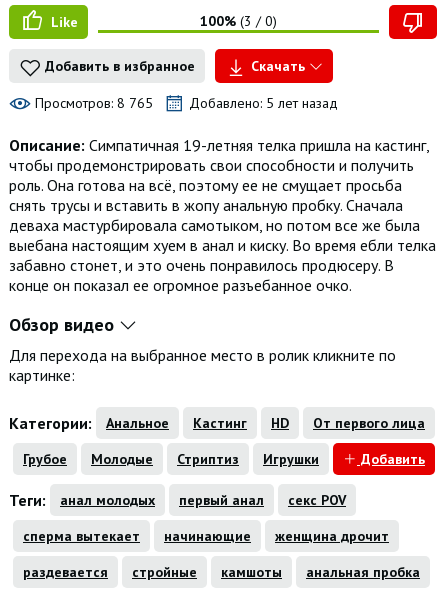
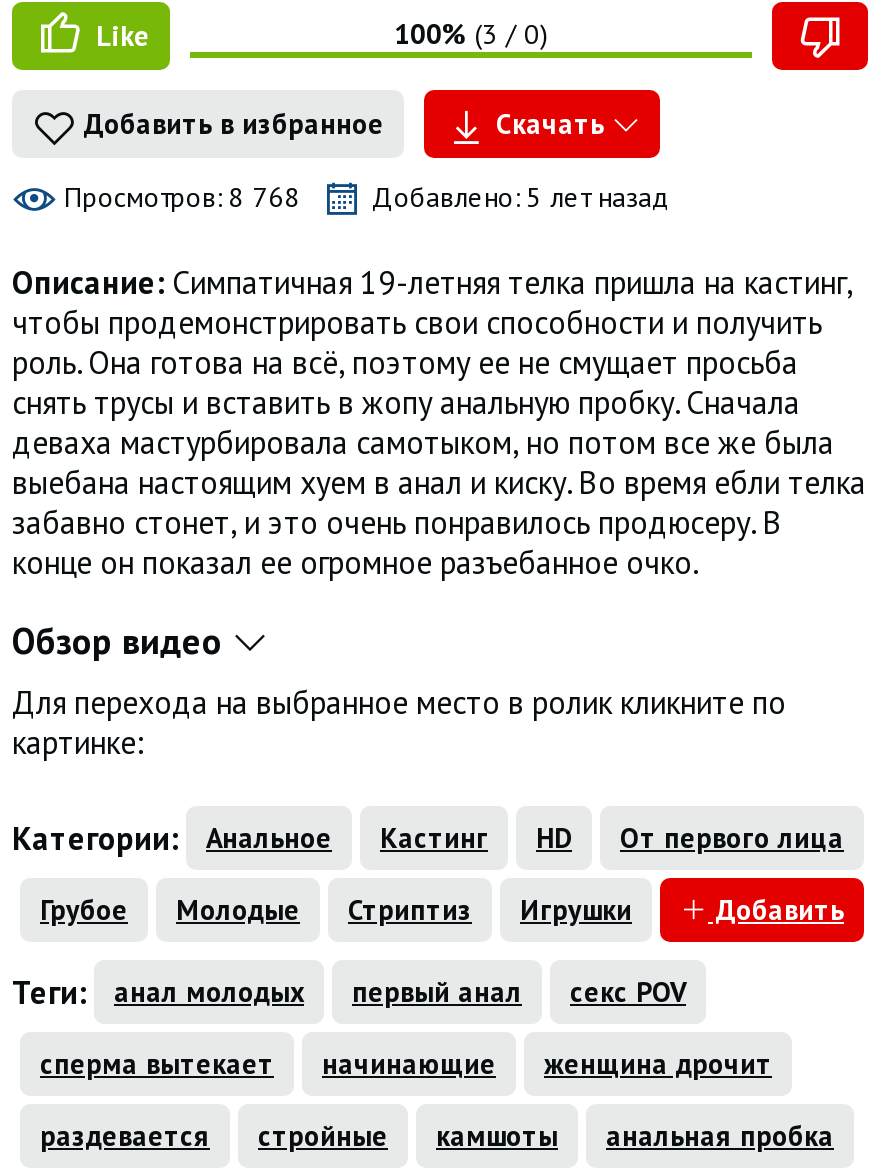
[31,94,338,112] Просмотров: 8 765 Добавлено: 5 лет назад -> [56,179,670,215] Просмотров: 8 768 Добавлено: 5 лет назад

